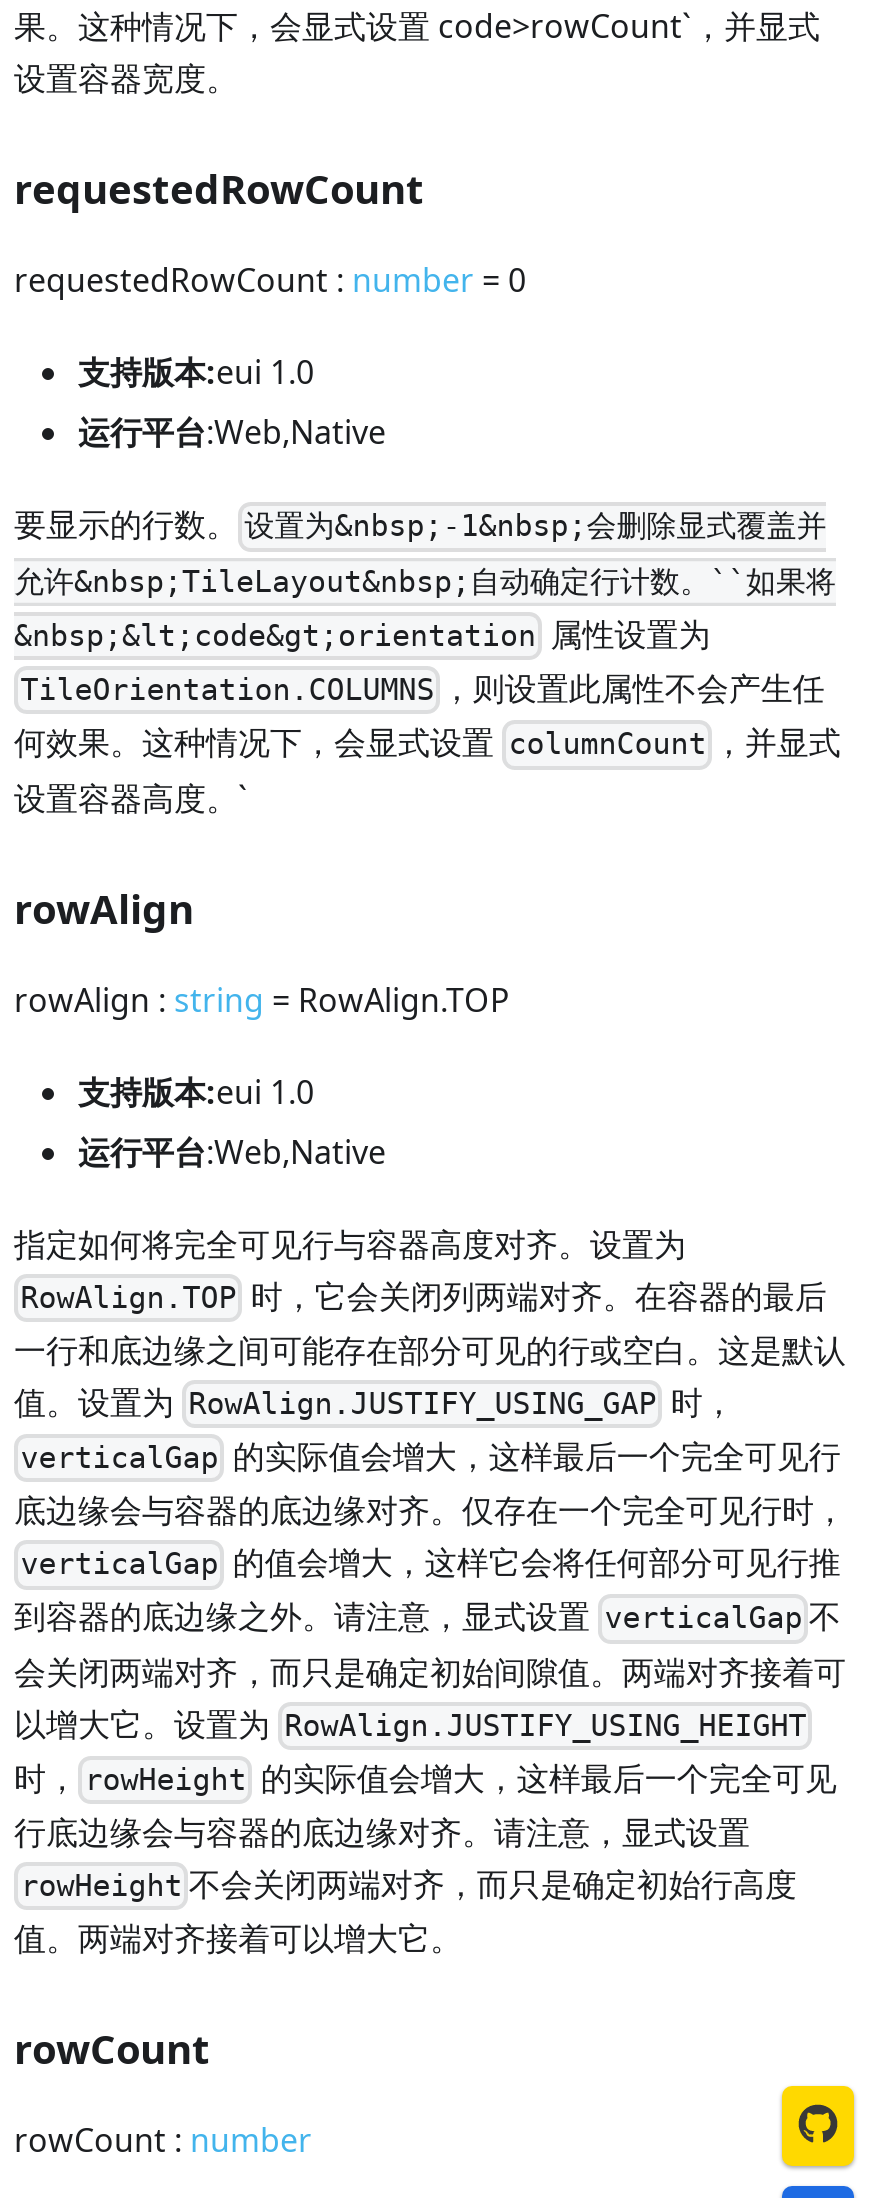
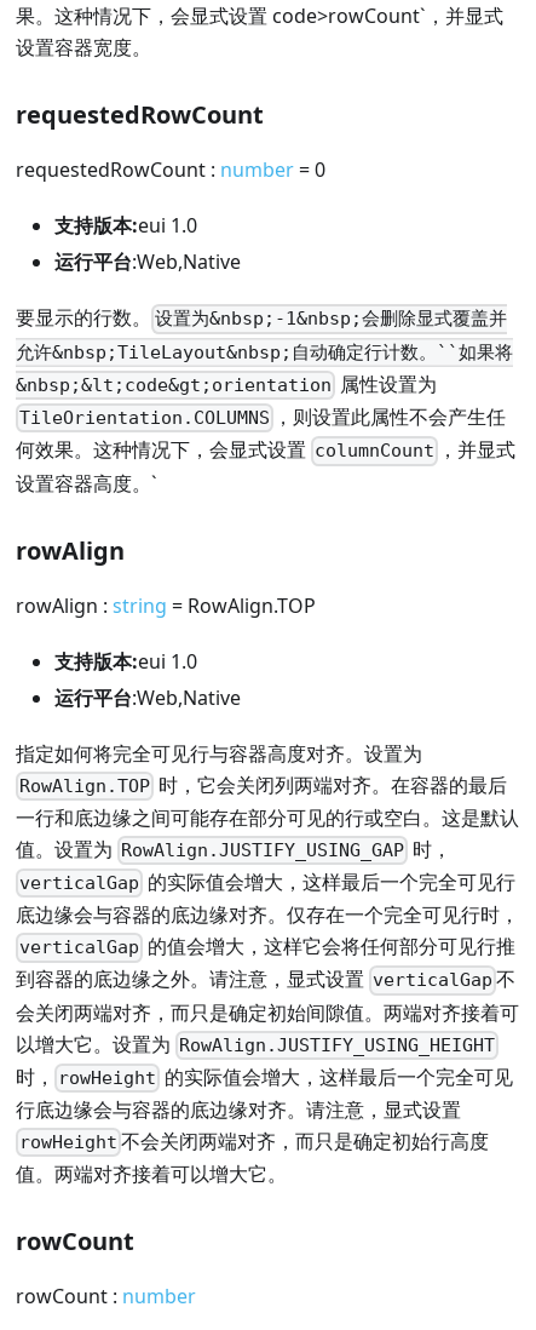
[778,2084,858,2170] [image] -> none

